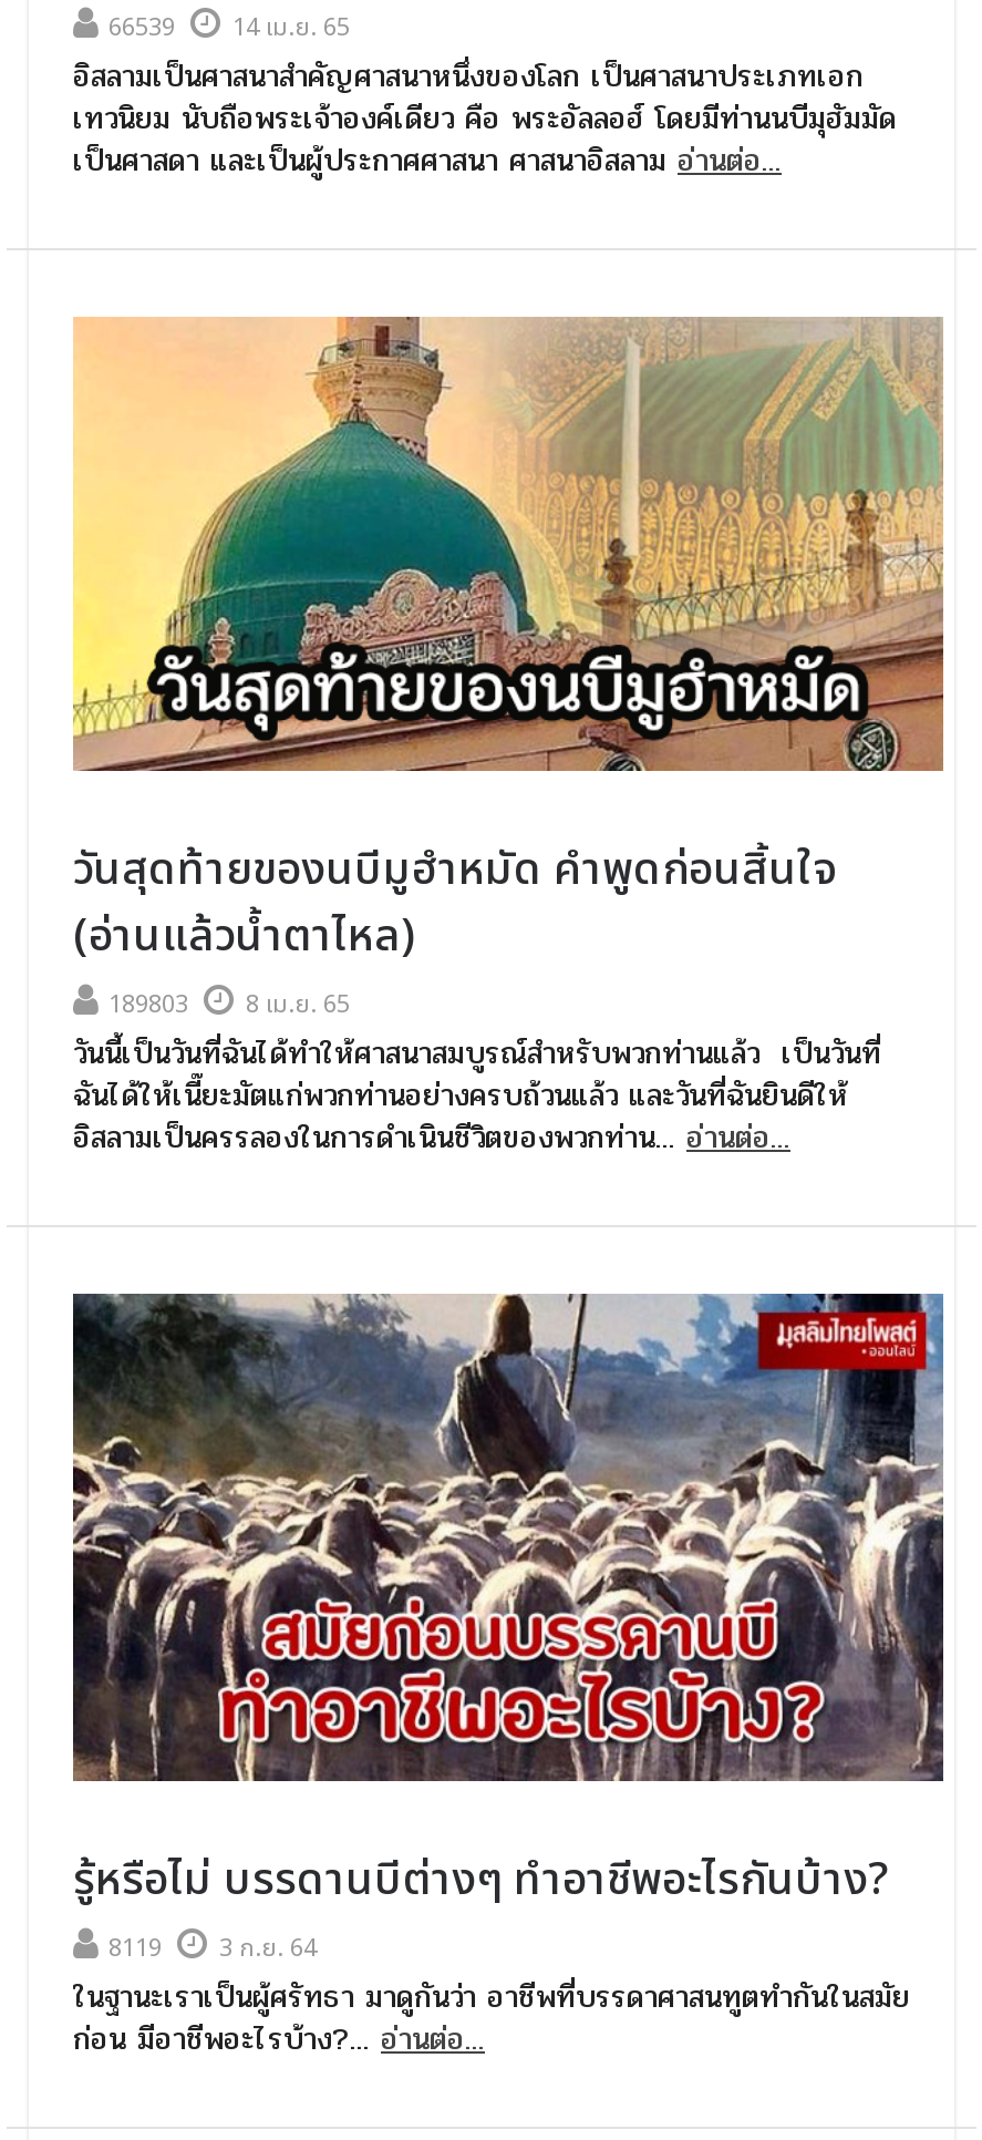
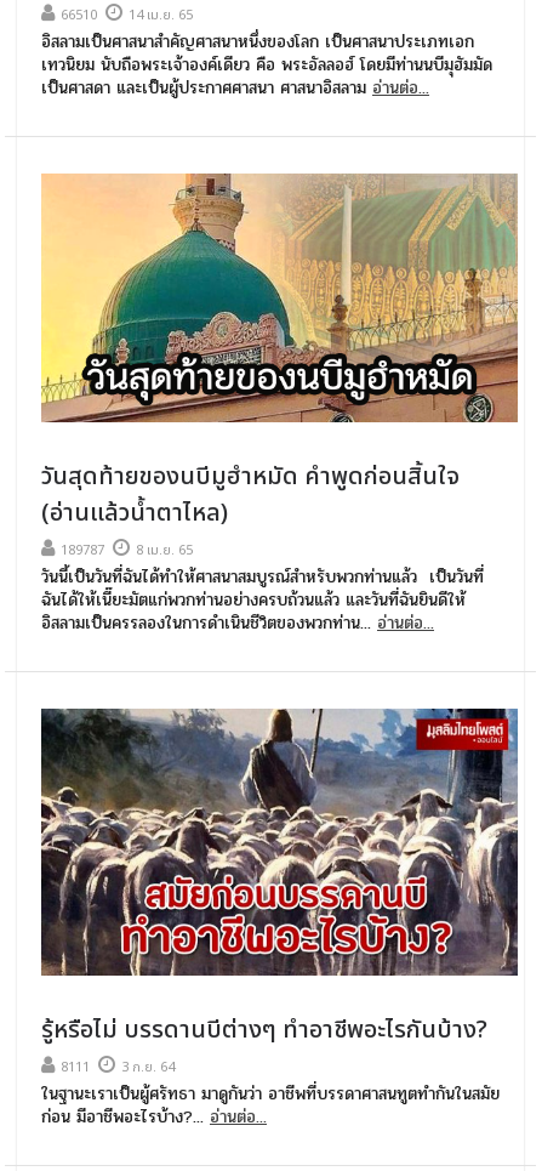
[108,9,350,47] 66539 14 เม.ย. 65 -> [61,5,193,26] 66510 14 เม.ย. 65
[108,986,350,1024] 189803 8 เม.ย. 65 -> [61,540,193,561] 189787 8 เม.ย. 65
[108,1929,317,1967] 8119 3 ก.ย. 64 -> [61,1057,175,1077] 8111 3 ก.ย. 64

